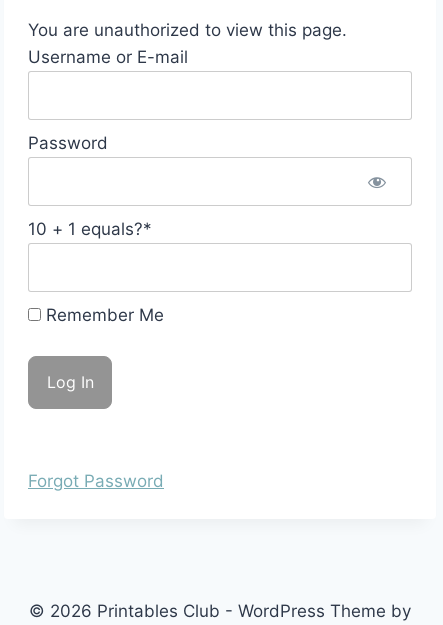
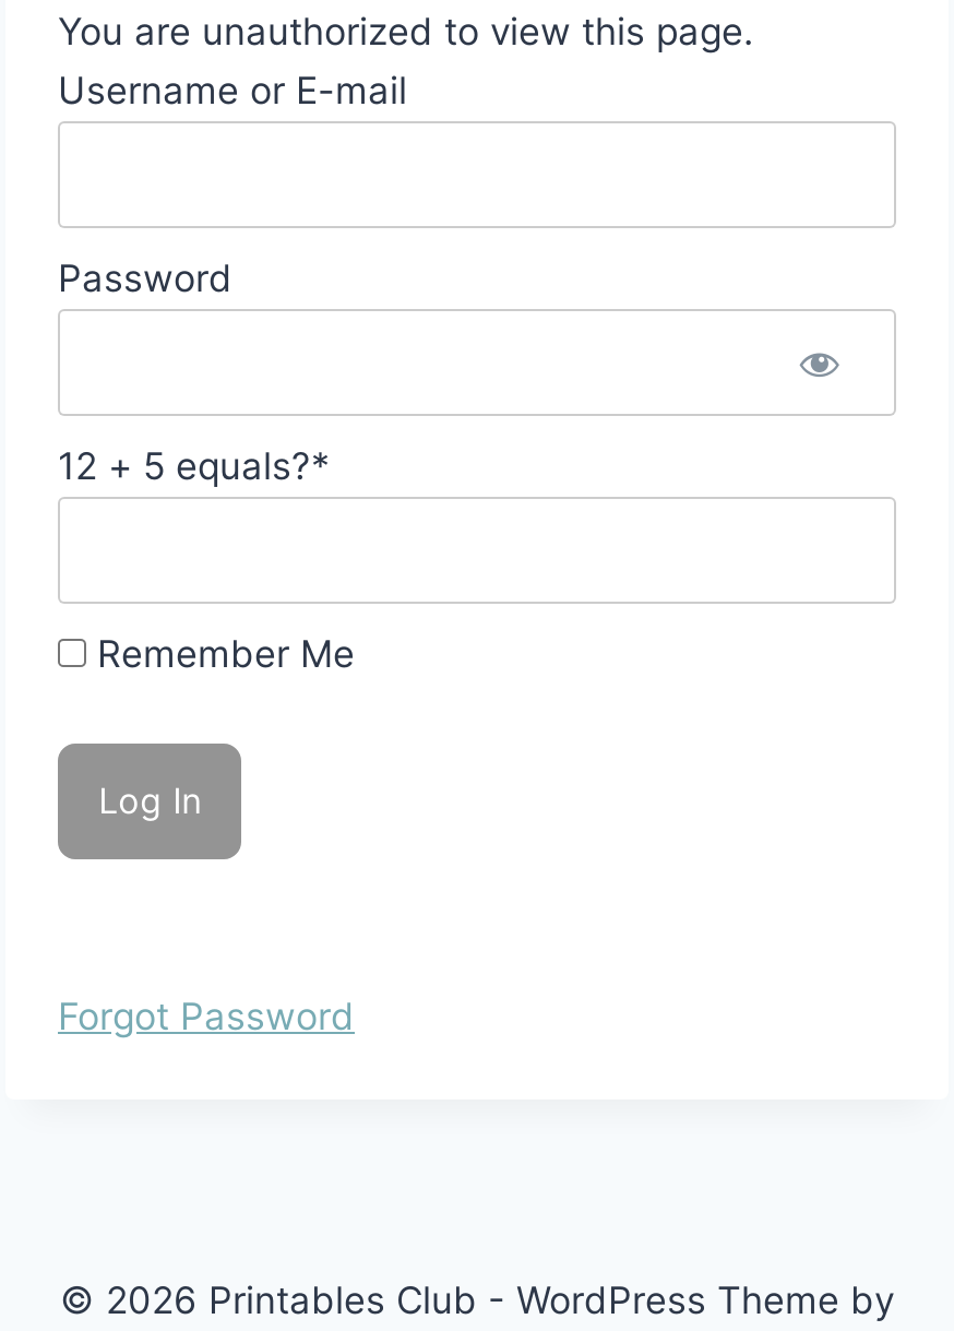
[28,219,152,239] 10 + 1 equals?* -> [58,444,331,488] 12 + 5 equals?*

